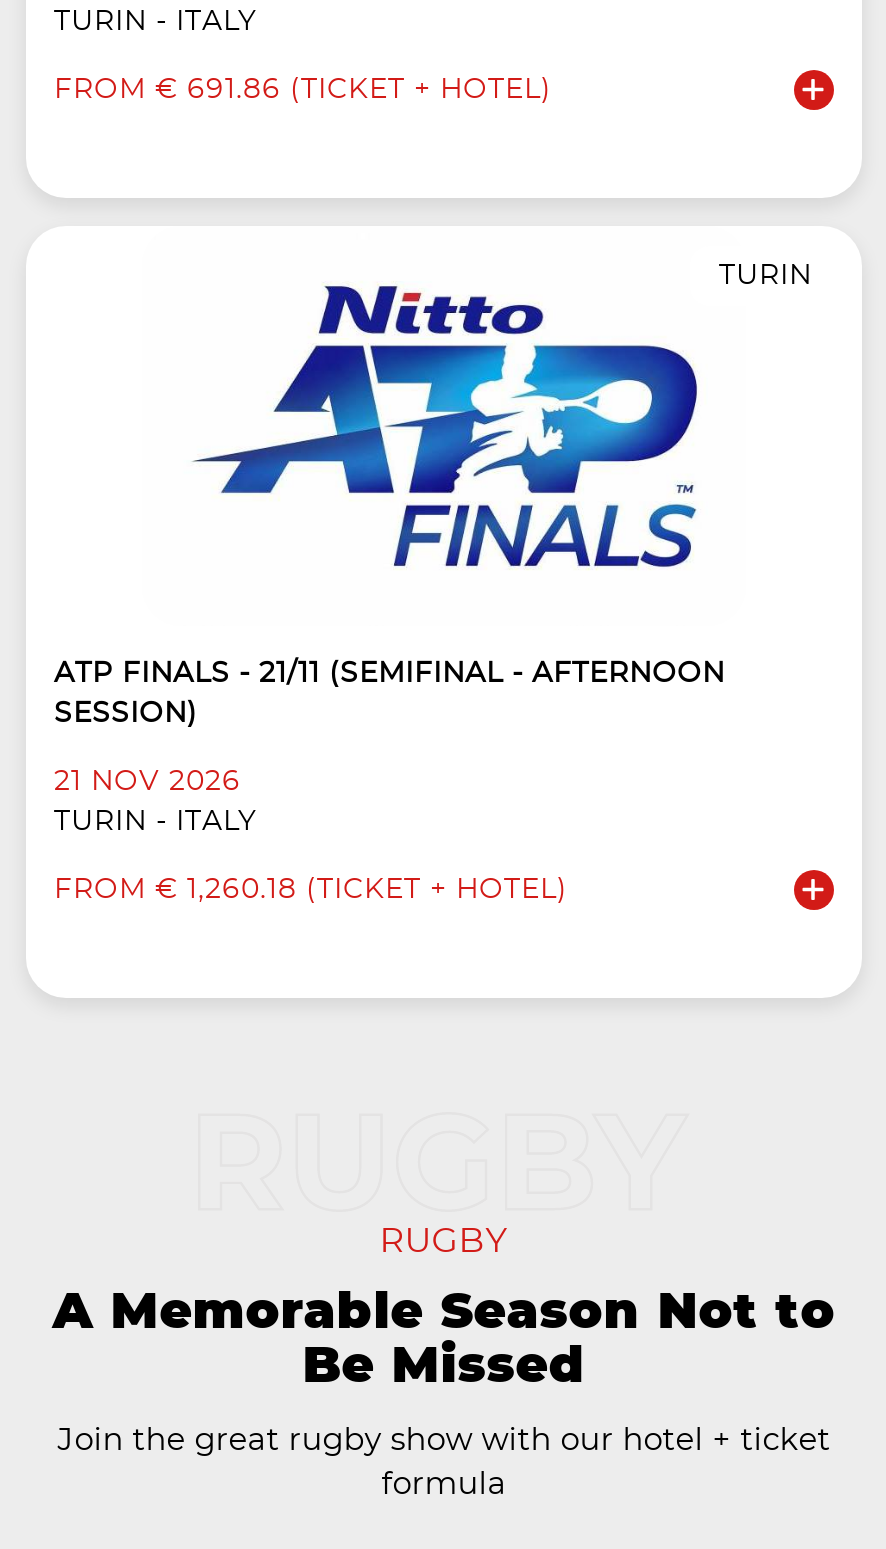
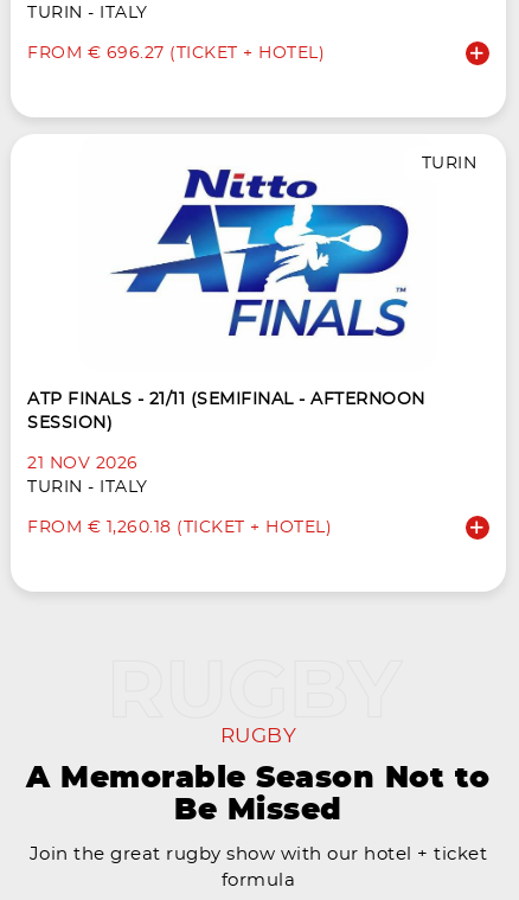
[54,75,552,103] FROM € 691.86 (TICKET + HOTEL) -> [27,45,325,61] FROM € 696.27 (TICKET + HOTEL)

